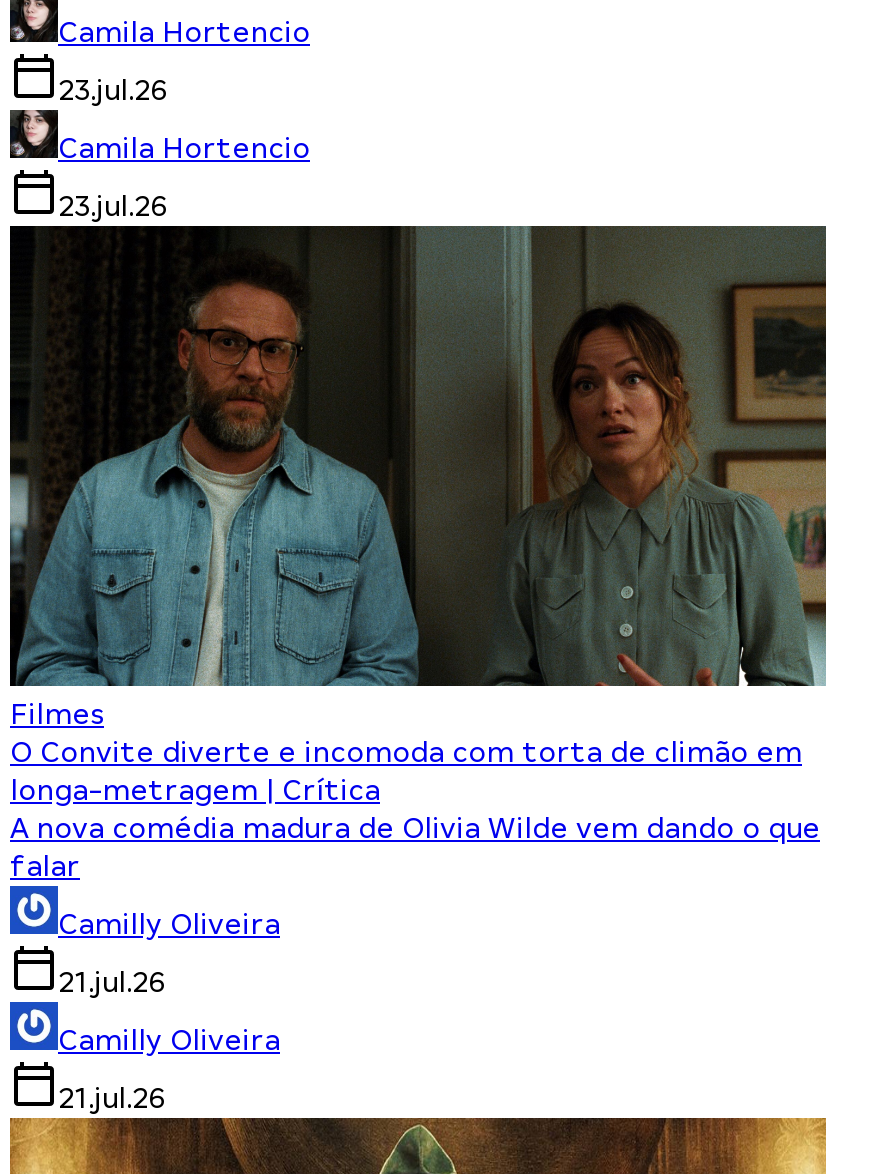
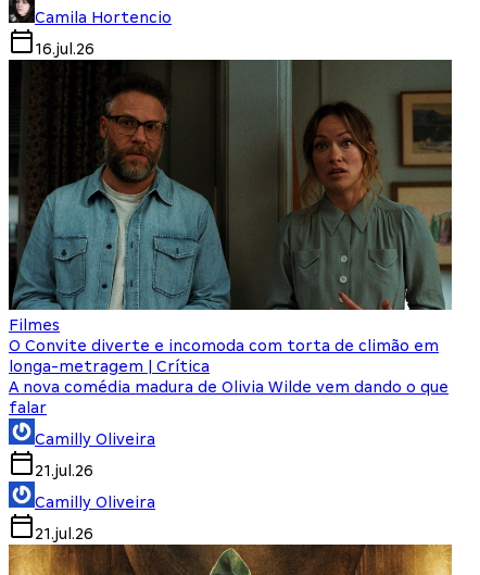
[58,74,310,222] 23.jul.26 | Camila Hortencio | 23.jul.26 -> [35,40,94,58] 16.jul.26

